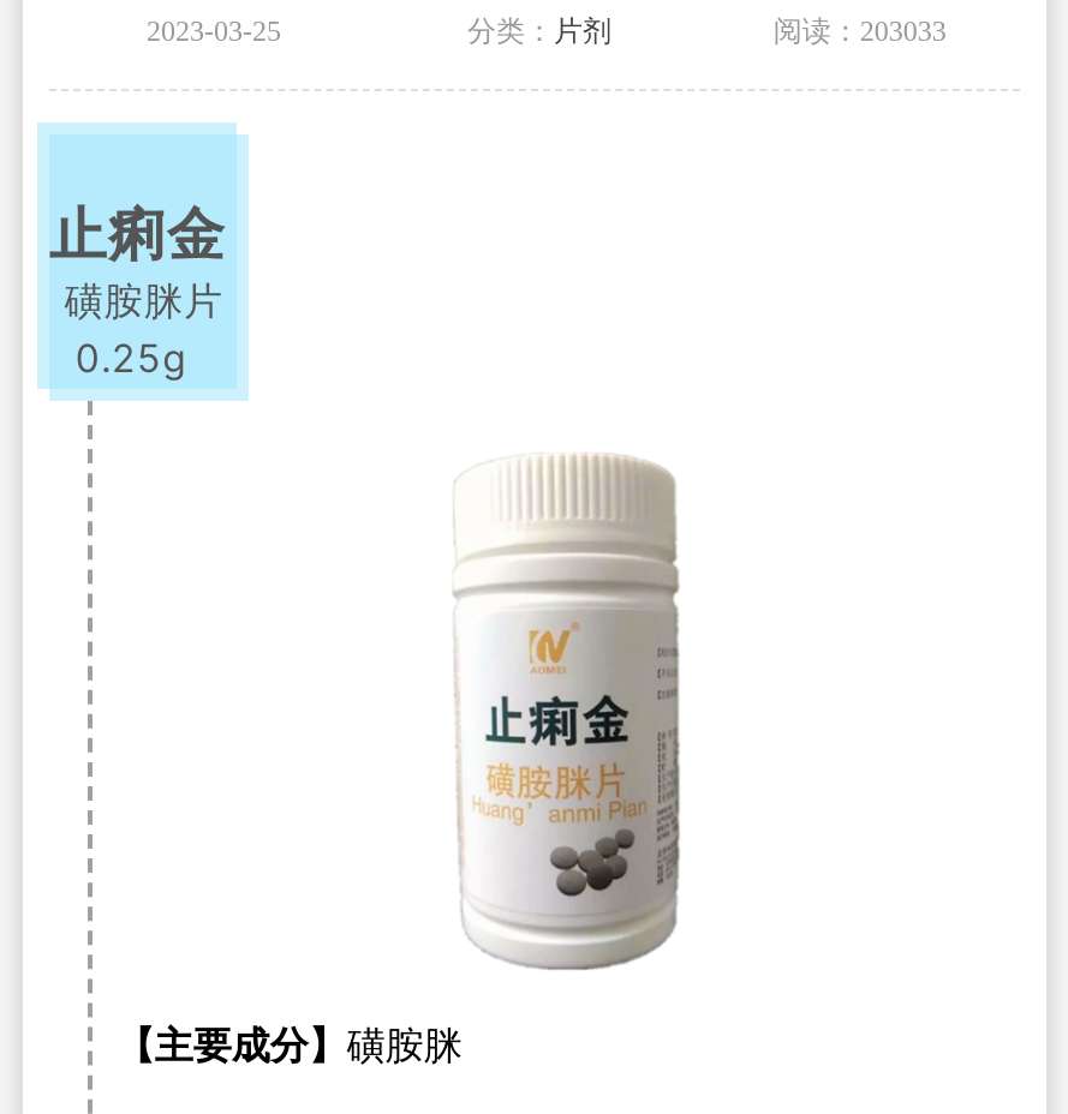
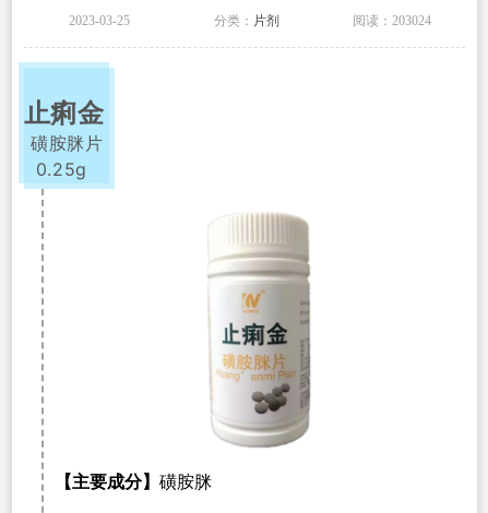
[773,15,946,49] 阅读：203033 -> [353,13,432,29] 阅读：203024

